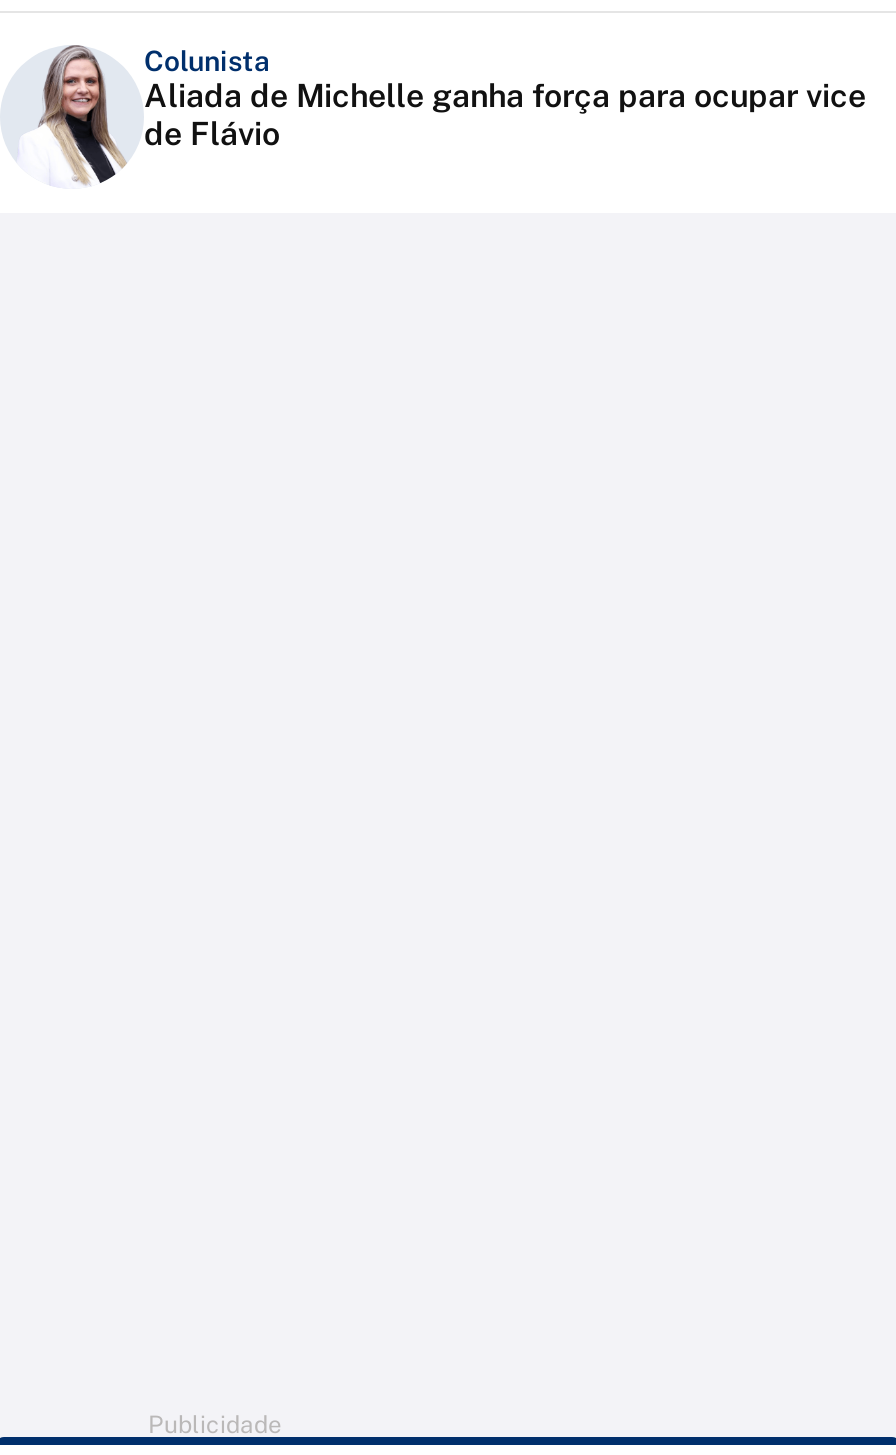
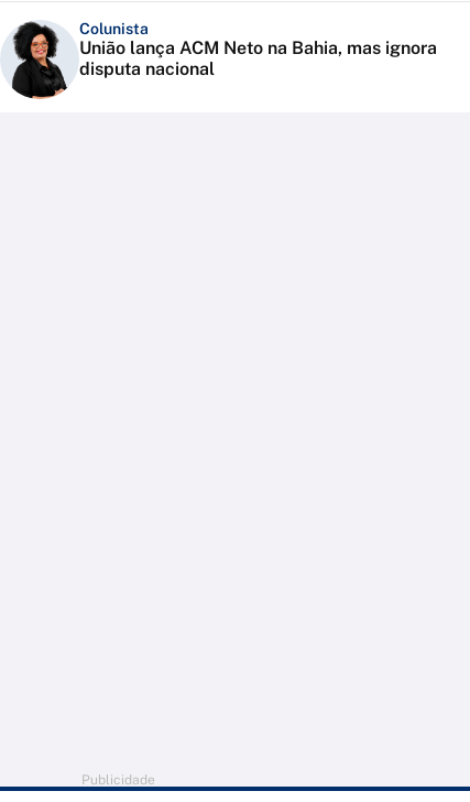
[20,43,866,189] [image] | Aliada de Michelle ganha força para ocupar vice | de Flávio -> [11,21,437,100] [image] | União lança ACM Neto na Bahia, mas ignora | disputa nacional

